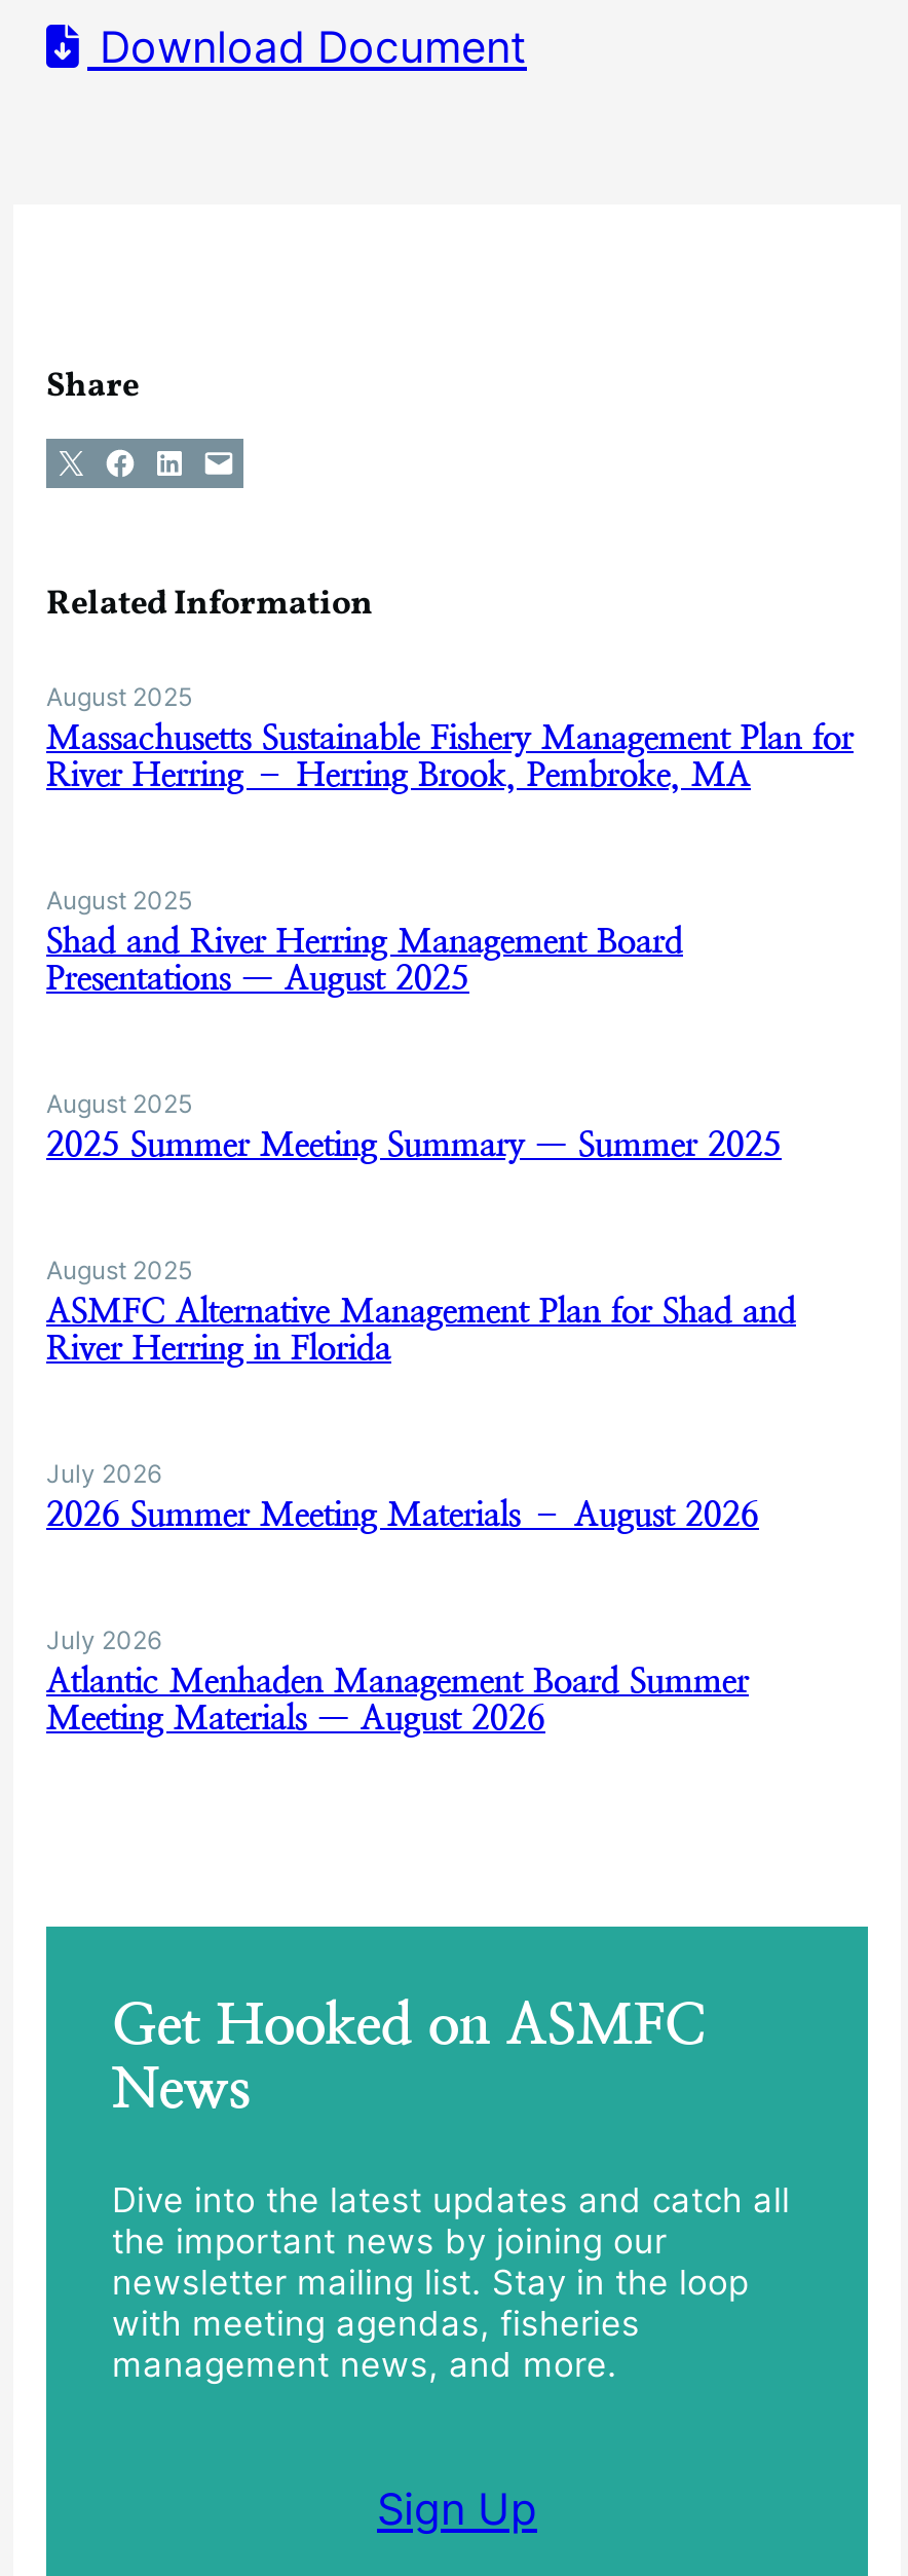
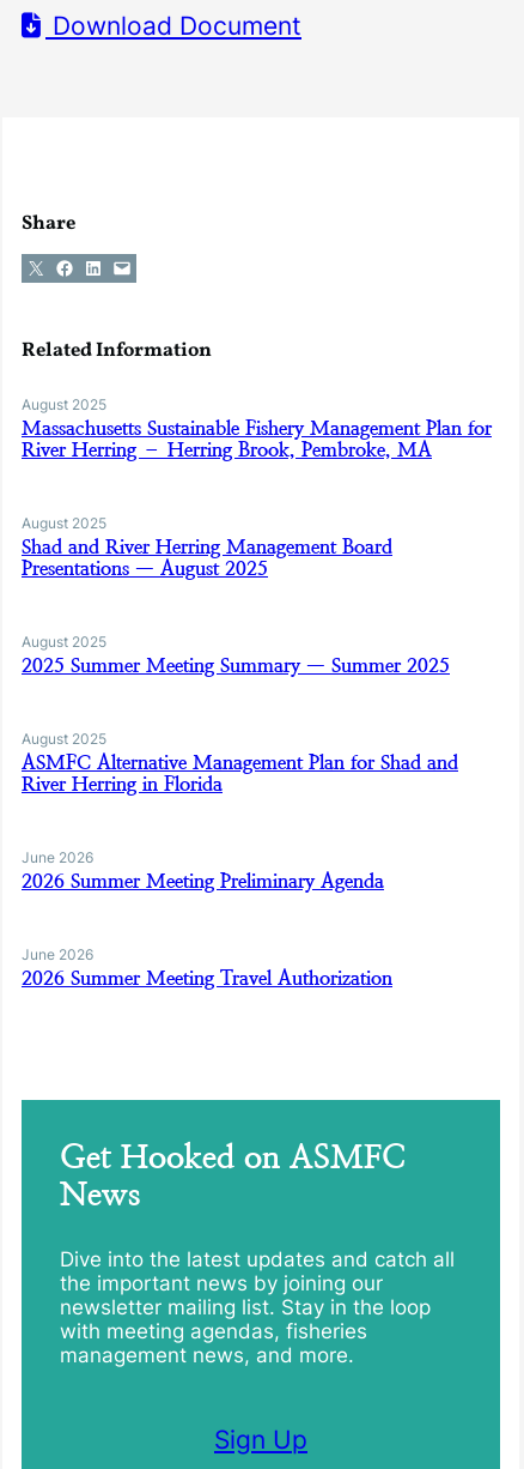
[46,1458,759,1534] July 2026 | 2026 Summer Meeting Materials – August 2026 -> [22,848,384,893] June 2026 | 2026 Summer Meeting Preliminary Agenda
[46,1625,749,1738] July 2026 | Atlantic Menhaden Management Board Summer | Meeting Materials — August 2026 -> [22,945,392,990] June 2026 | 2026 Summer Meeting Travel Authorization

